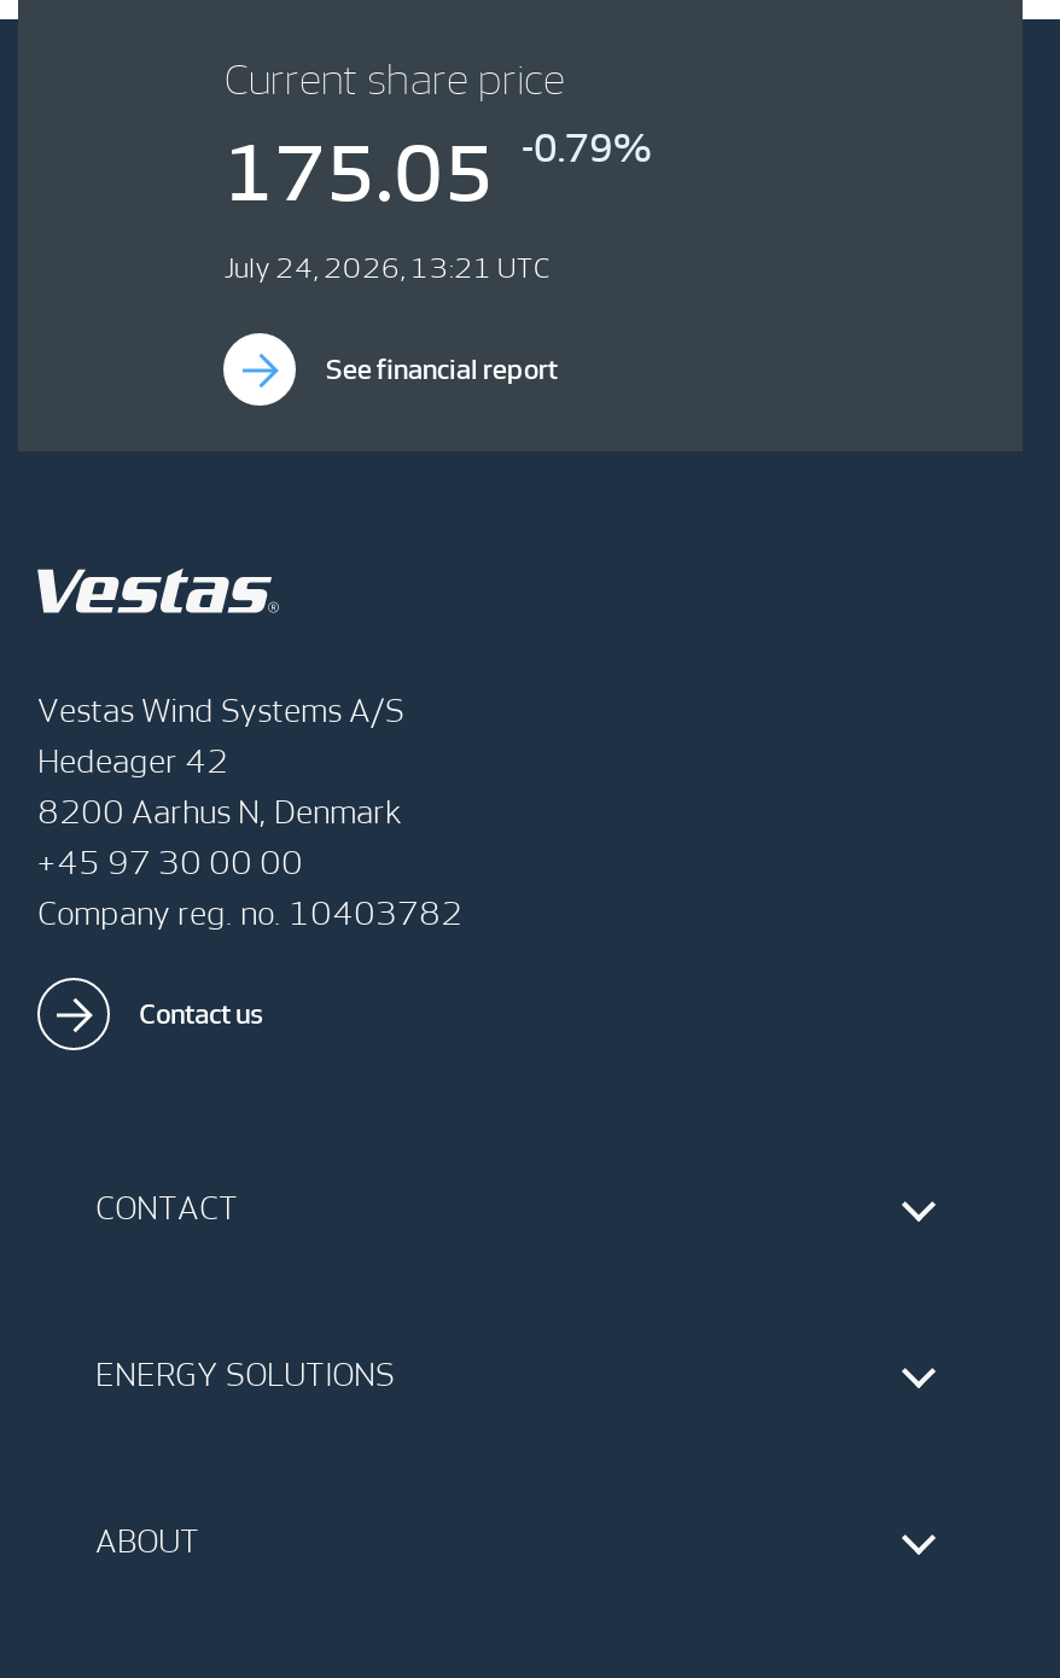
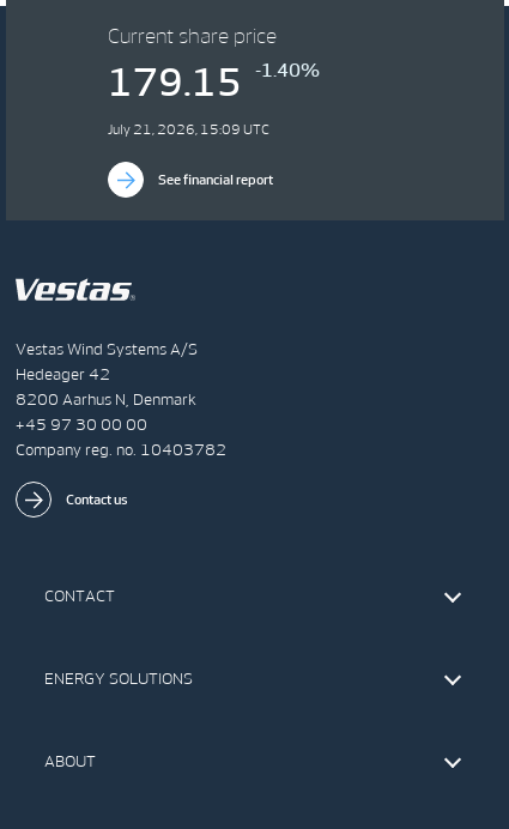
[224,130,495,215] 175.05 -> [108,61,242,103] 179.15
[521,128,651,169] -0.79% -> [255,60,320,80] -1.40%
[224,254,550,282] July 24, 2026, 13:21 UTC -> [108,122,270,137] July 21, 2026, 15:09 UTC

